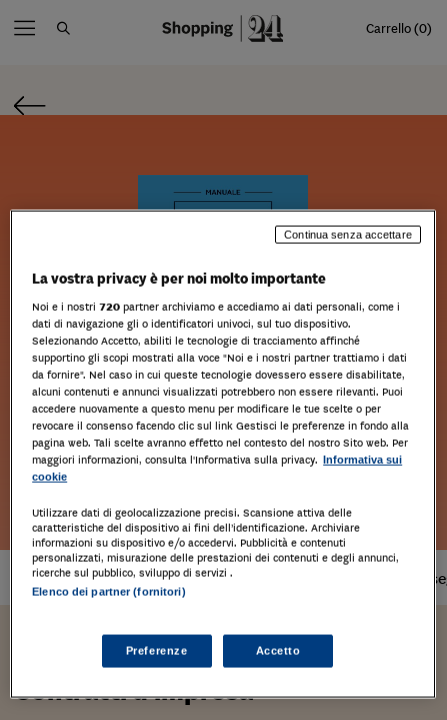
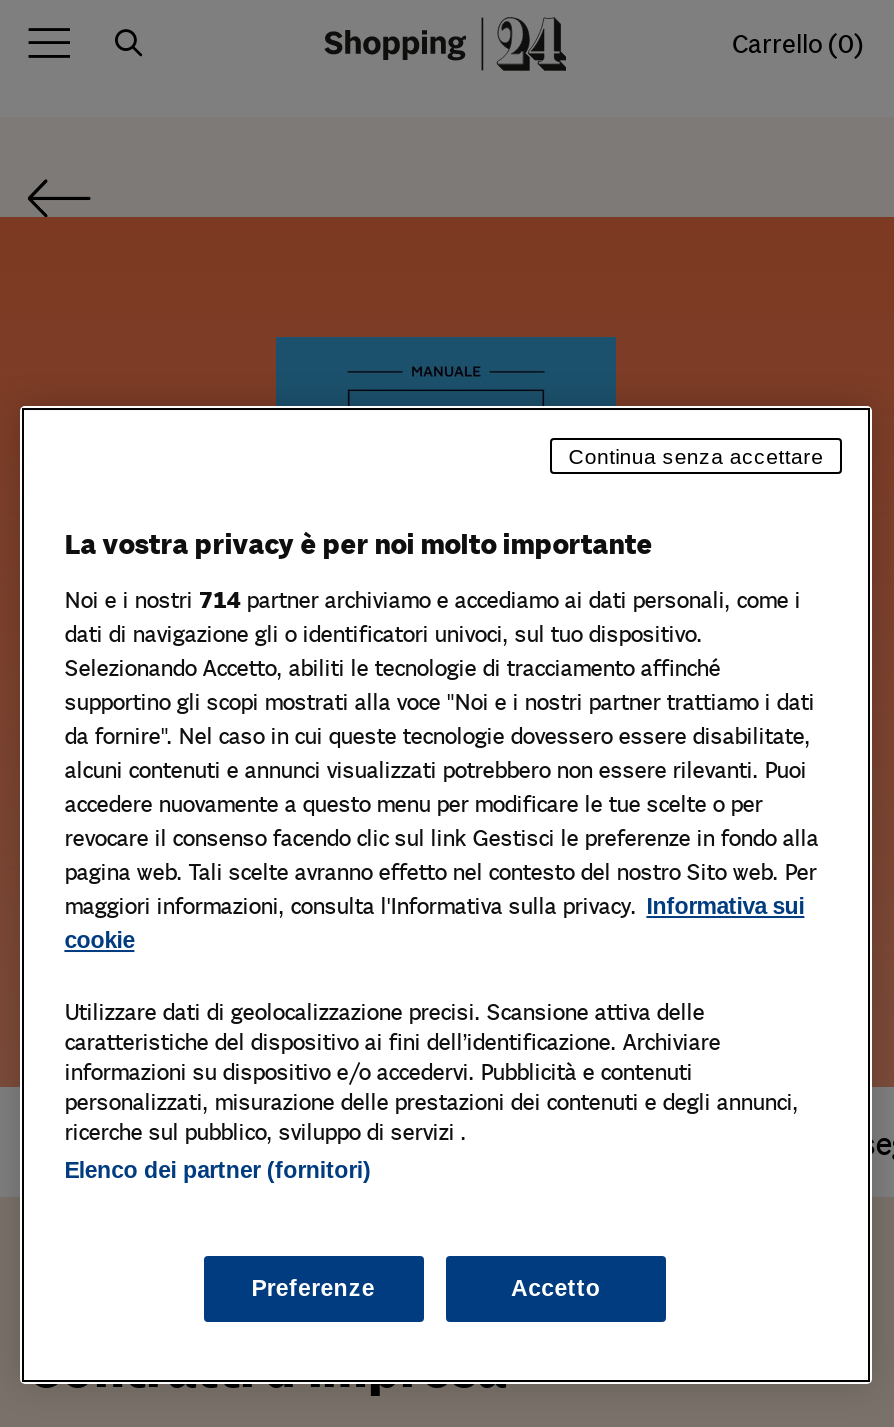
[32,300,400,314] Noi e i nostri 720 partner archiviamo e accediamo ai dati personali, come i -> [64,587,800,615] Noi e i nostri 714 partner archiviamo e accediamo ai dati personali, come i

